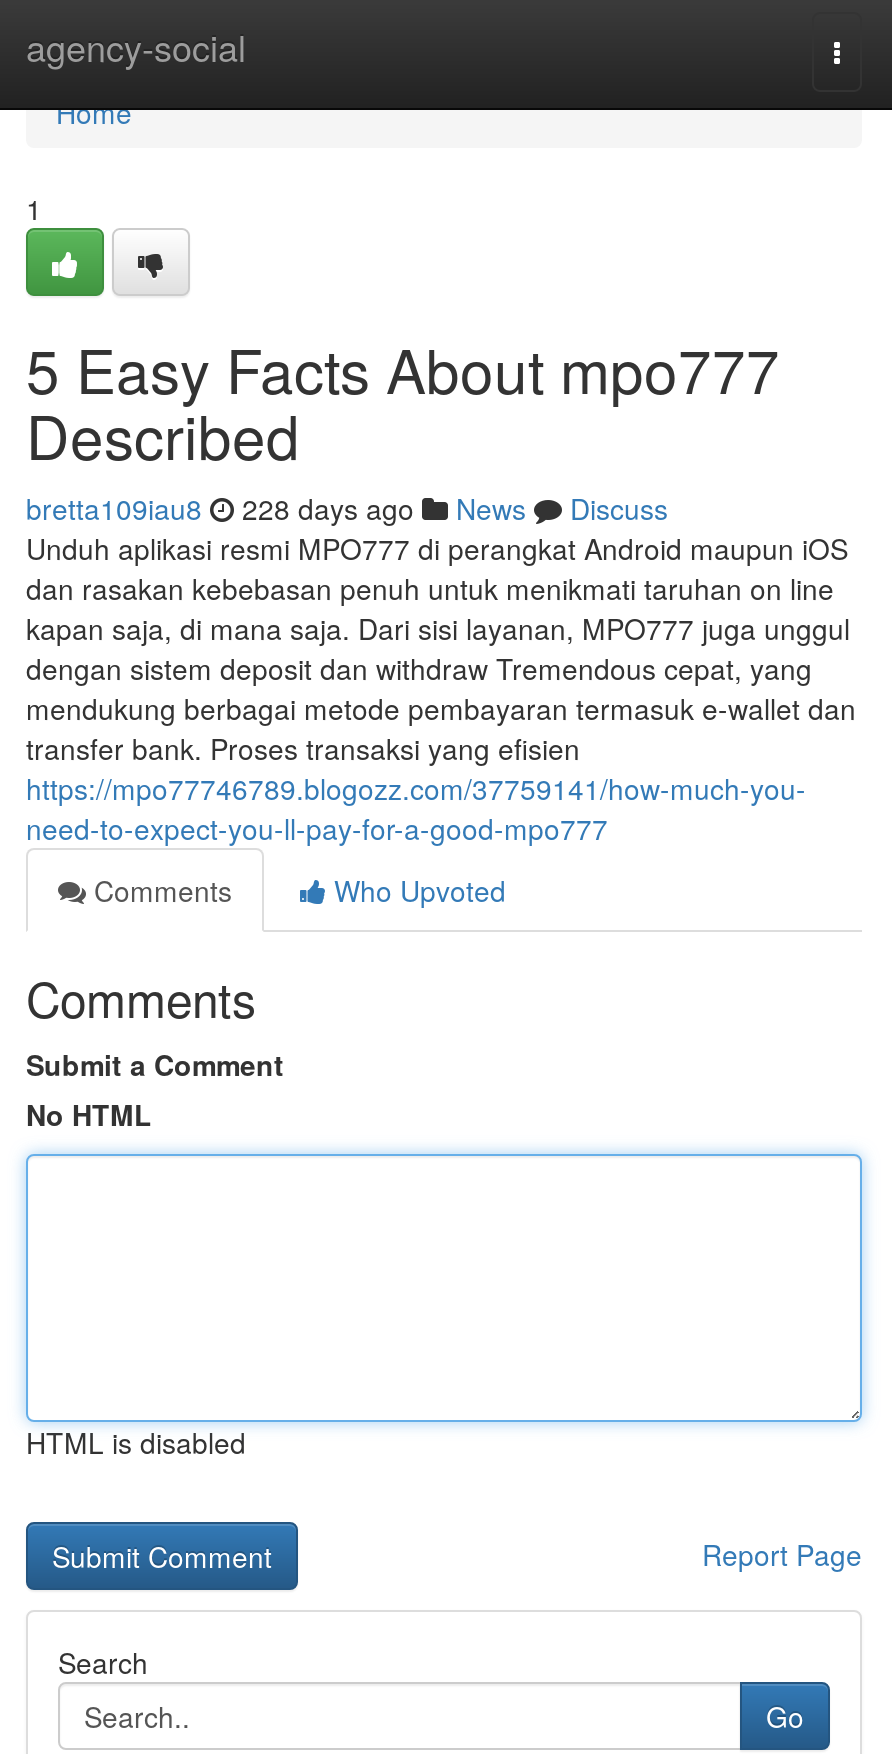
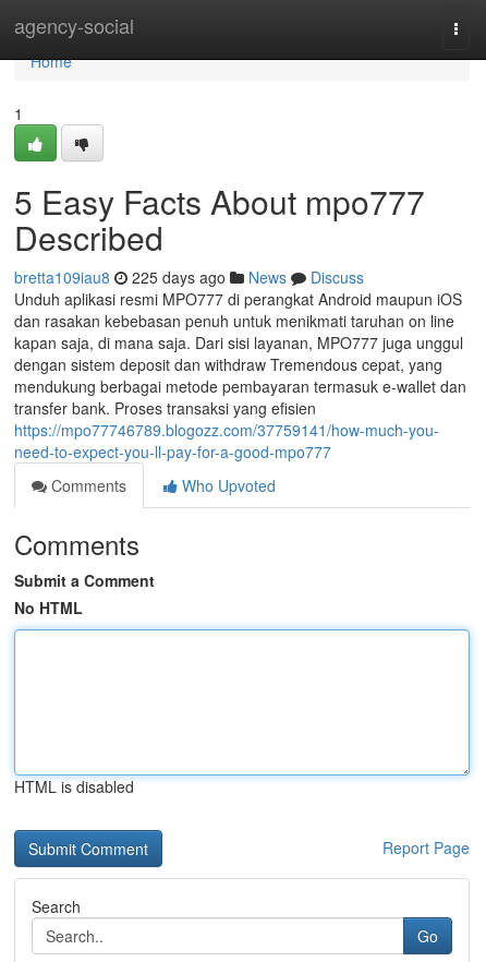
[26,488,668,528] bretta109iau8 228 days ago News Discuss -> [14,266,364,288] bretta109iau8 225 days ago News Discuss

